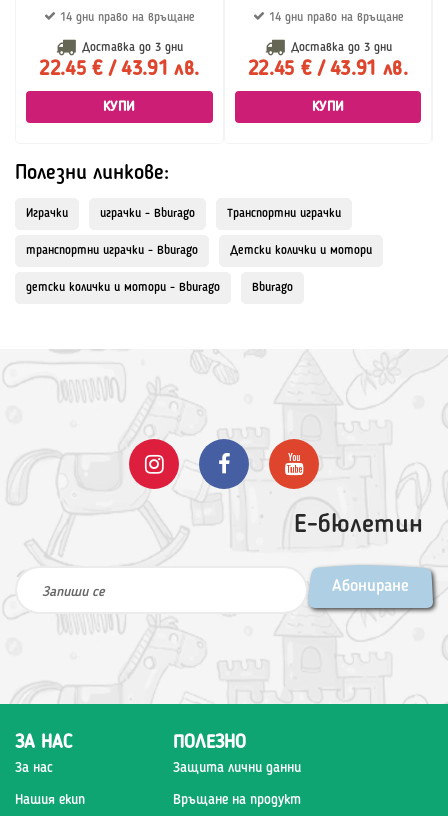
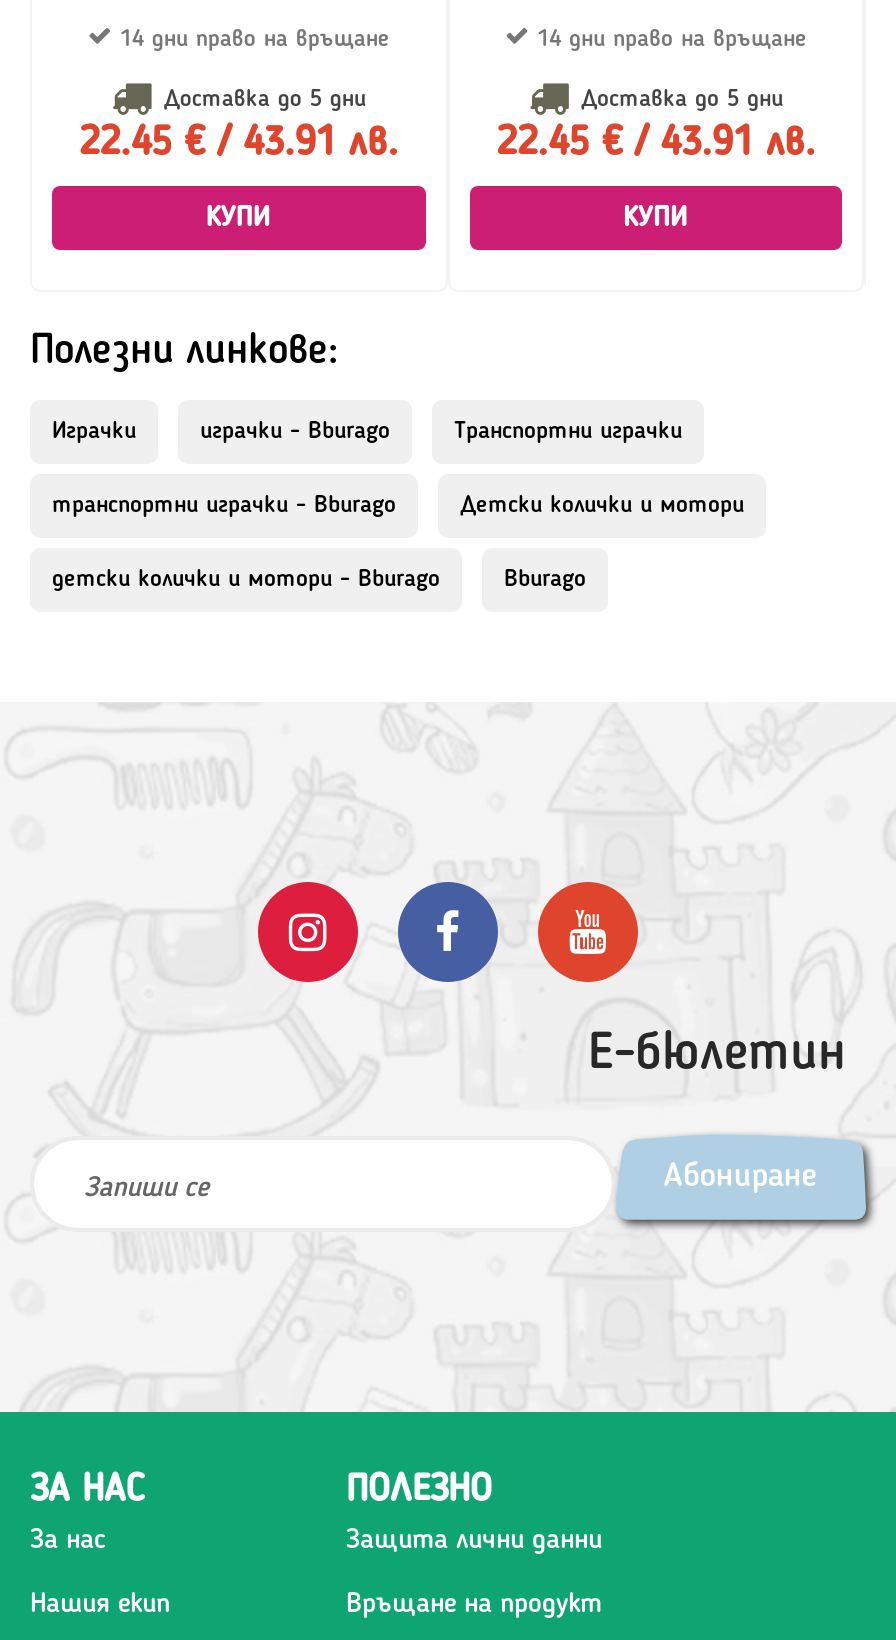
[78,42,183,54] Доставка до 3 дни -> [156,89,366,113] Доставка до 5 дни
[286,42,391,54] Доставка до 3 дни -> [573,89,783,113] Доставка до 5 дни

